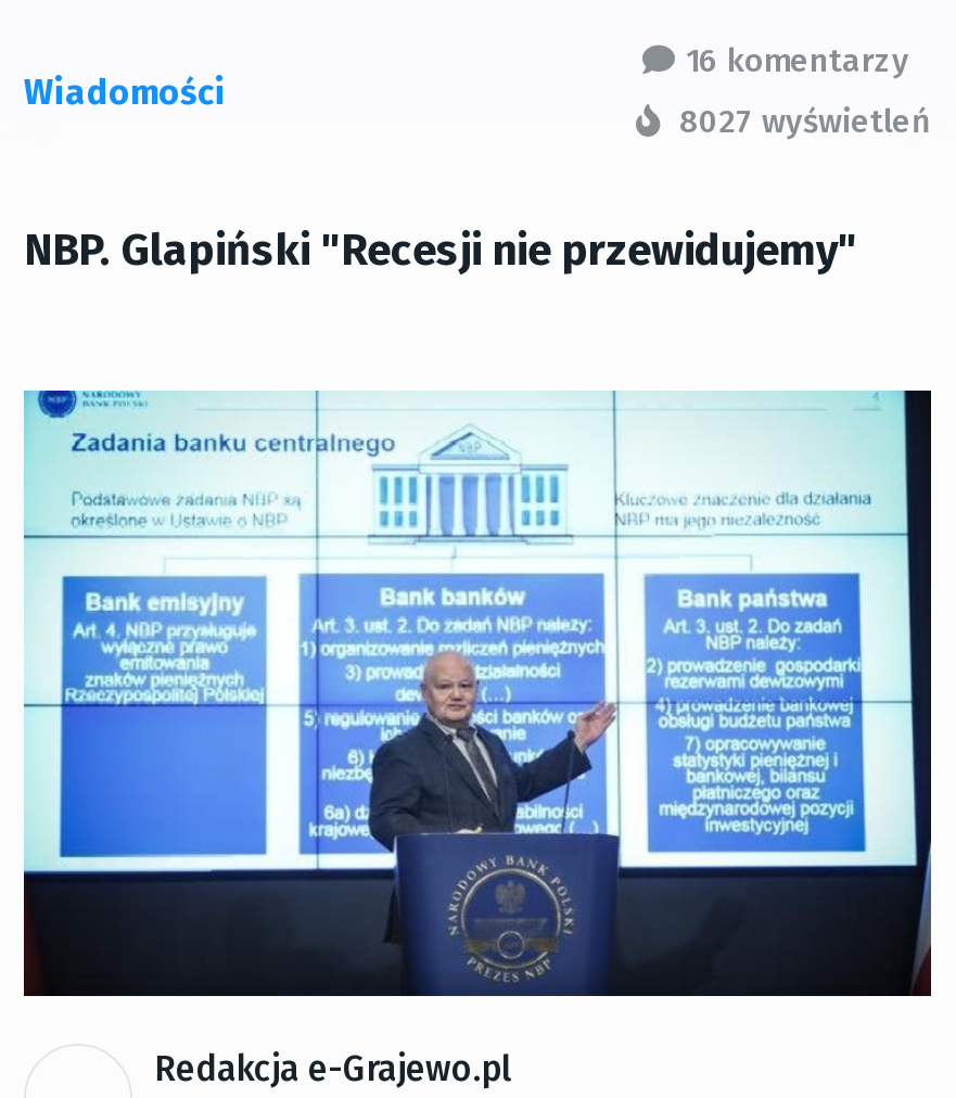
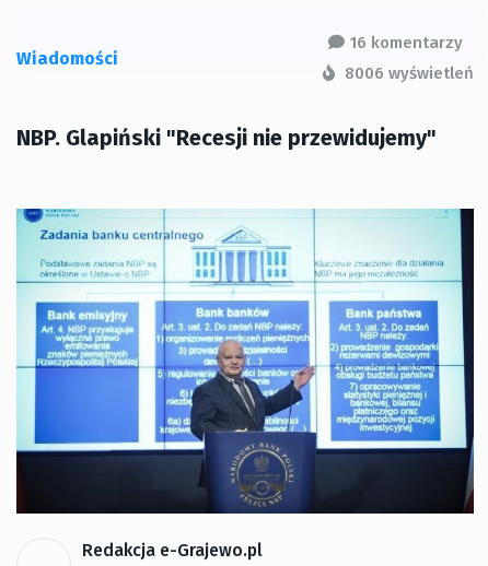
[671,102,931,141] 8027 wyświetleń -> [340,63,474,83] 8006 wyświetleń

